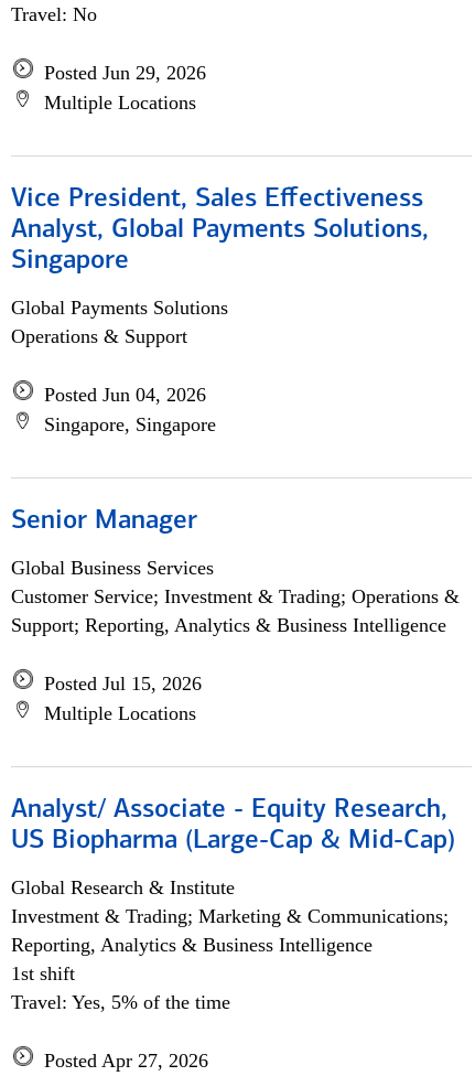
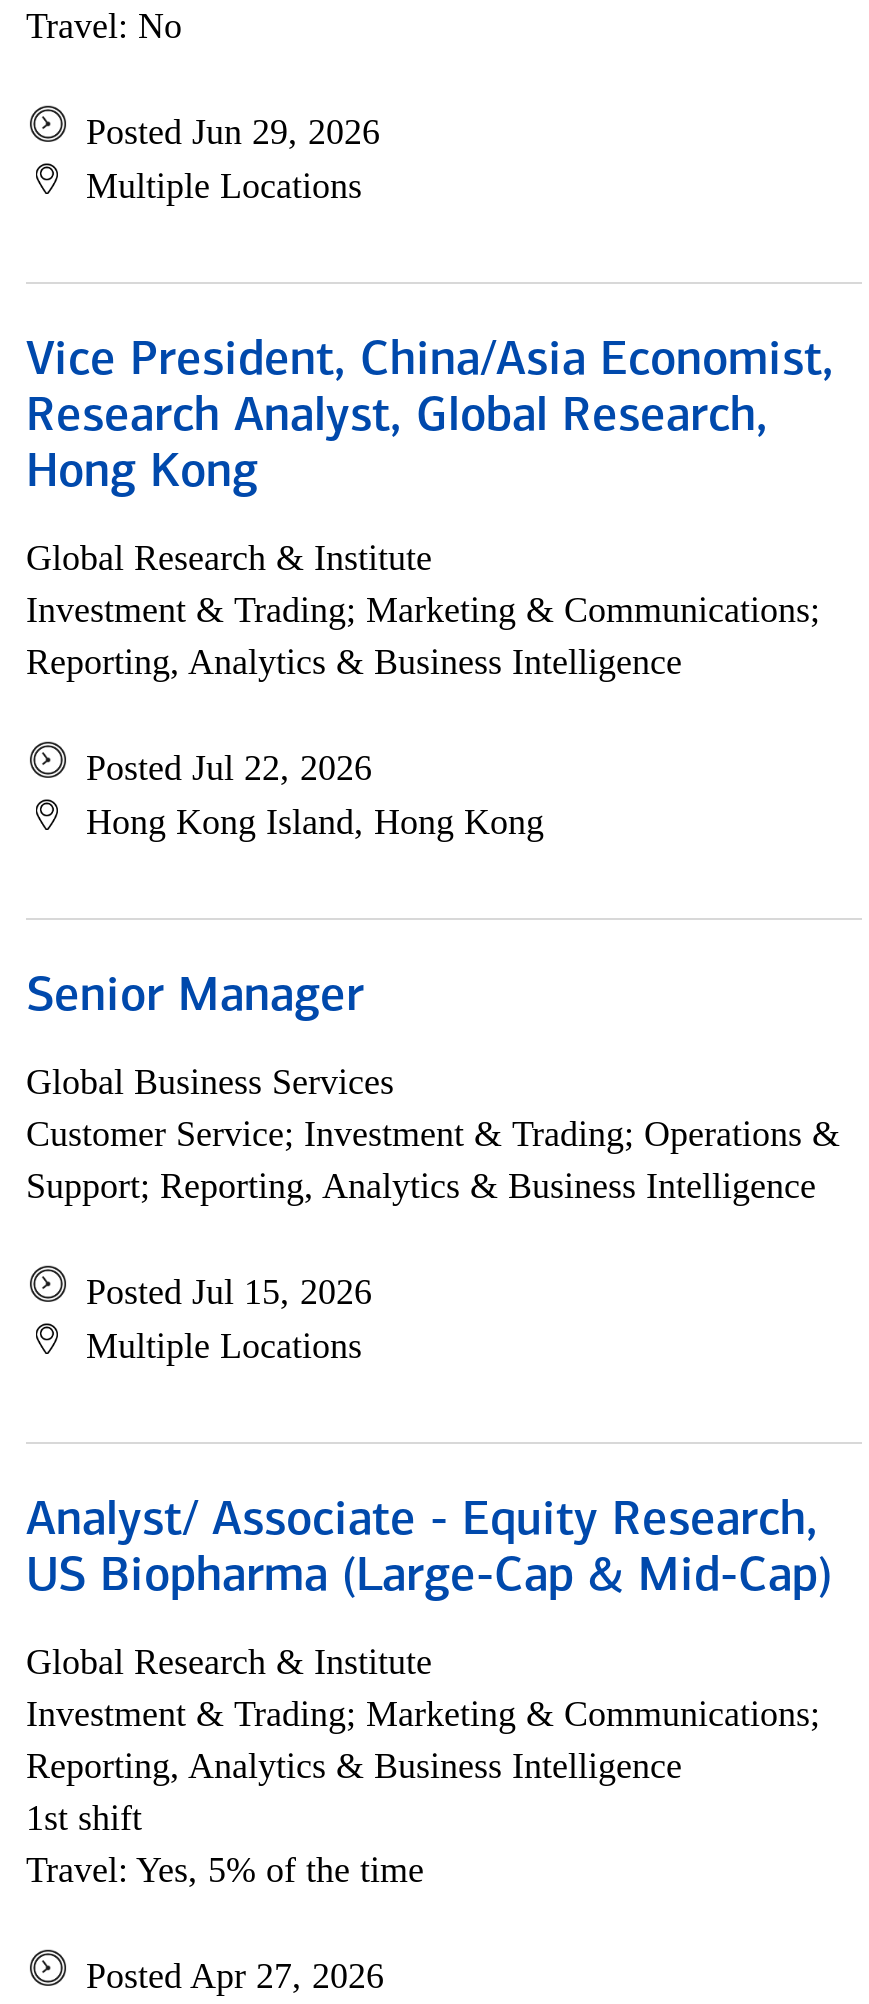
[11,186,429,275] Vice President, Sales Effectiveness | Analyst, Global Payments Solutions, | Singapore -> [26,338,834,498] Vice President, China/Asia Economist, | Research Analyst, Global Research, | Hong Kong
[11,297,228,347] Global Payments Solutions | Operations & Support -> [26,538,820,682] Global Research & Institute | Investment & Trading; Marketing & Communications; | Reporting, Analytics & Business Intelligence
[44,384,216,435] Posted Jun 04, 2026 | Singapore, Singapore -> [86,748,544,842] Posted Jul 22, 2026 | Hong Kong Island, Hong Kong

